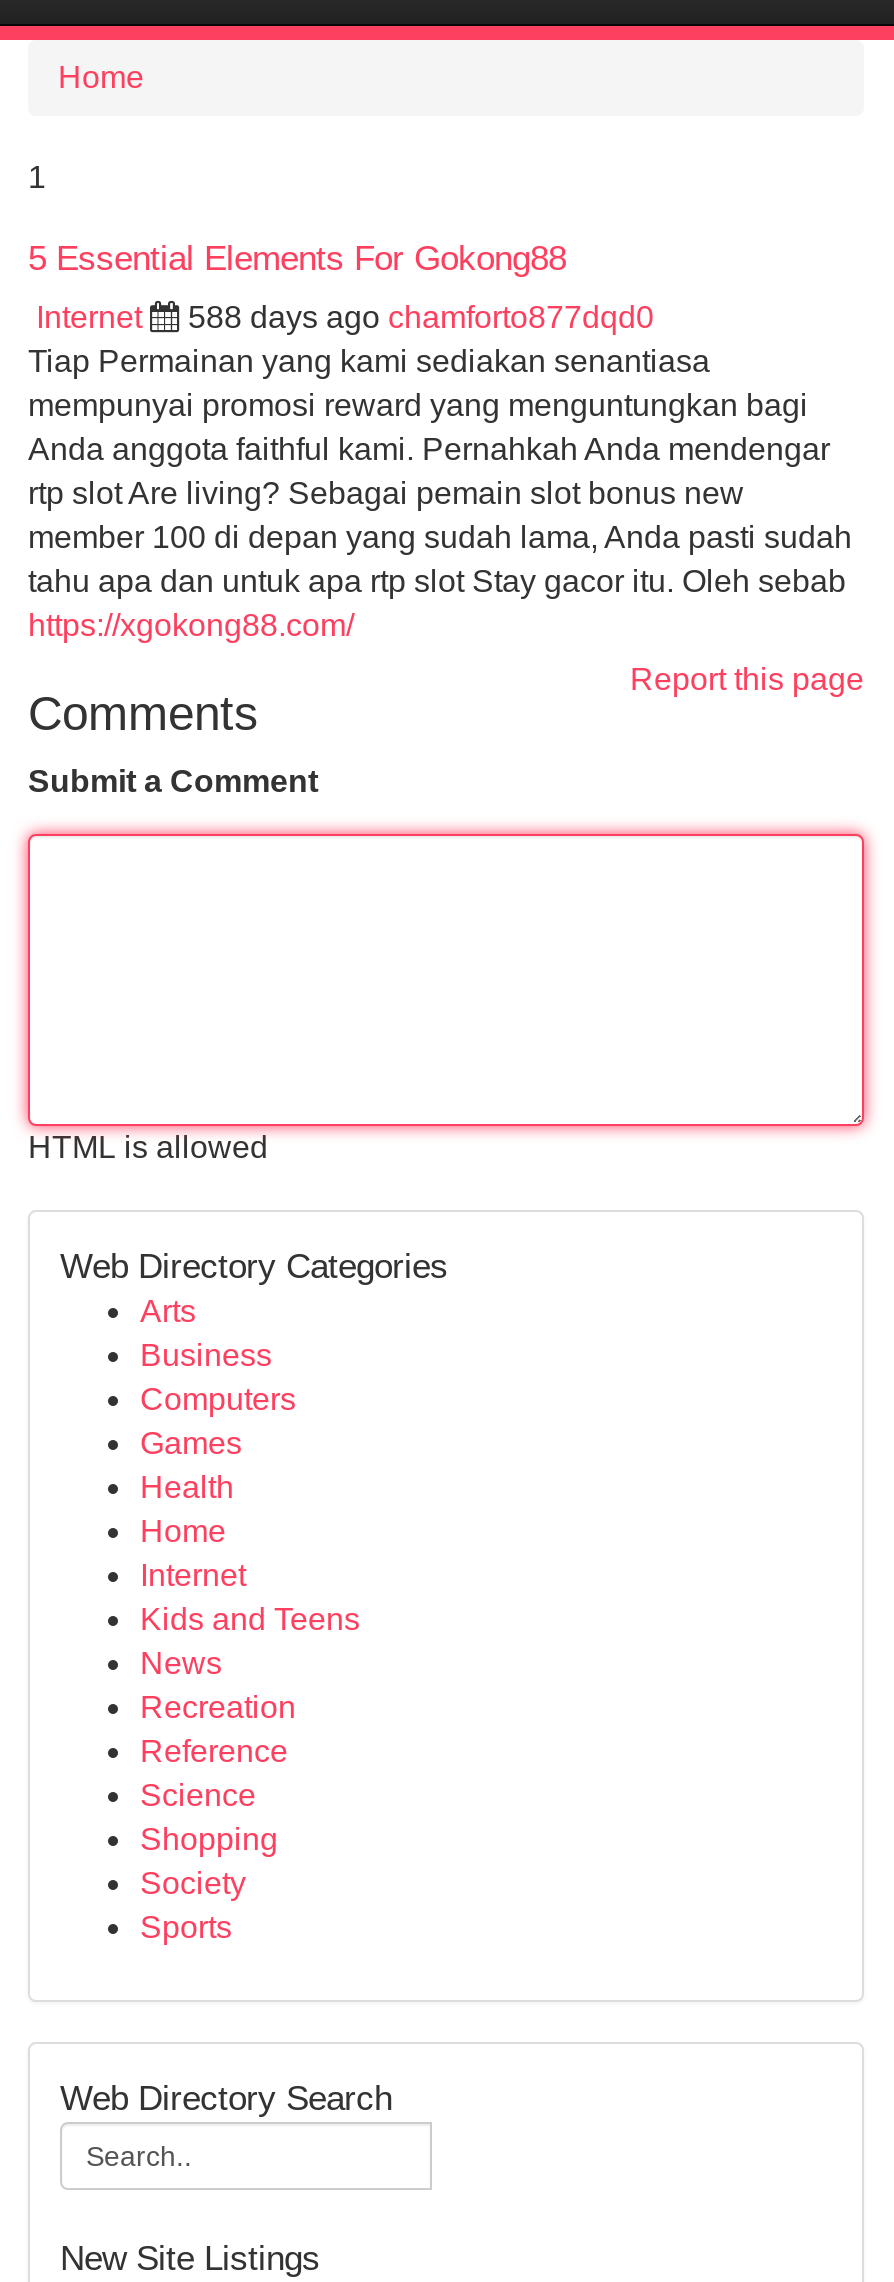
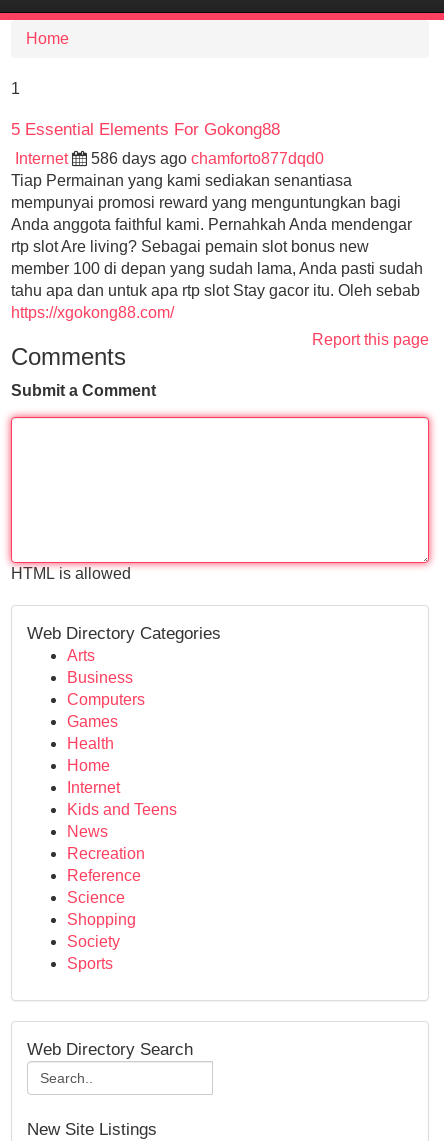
[188,300,654,334] 588 days ago chamforto877dqd0 -> [91,150,324,167] 586 days ago chamforto877dqd0

